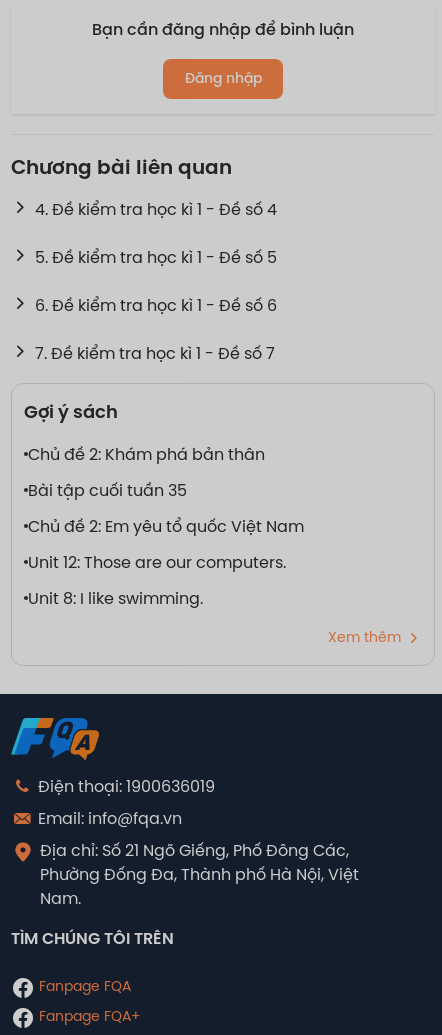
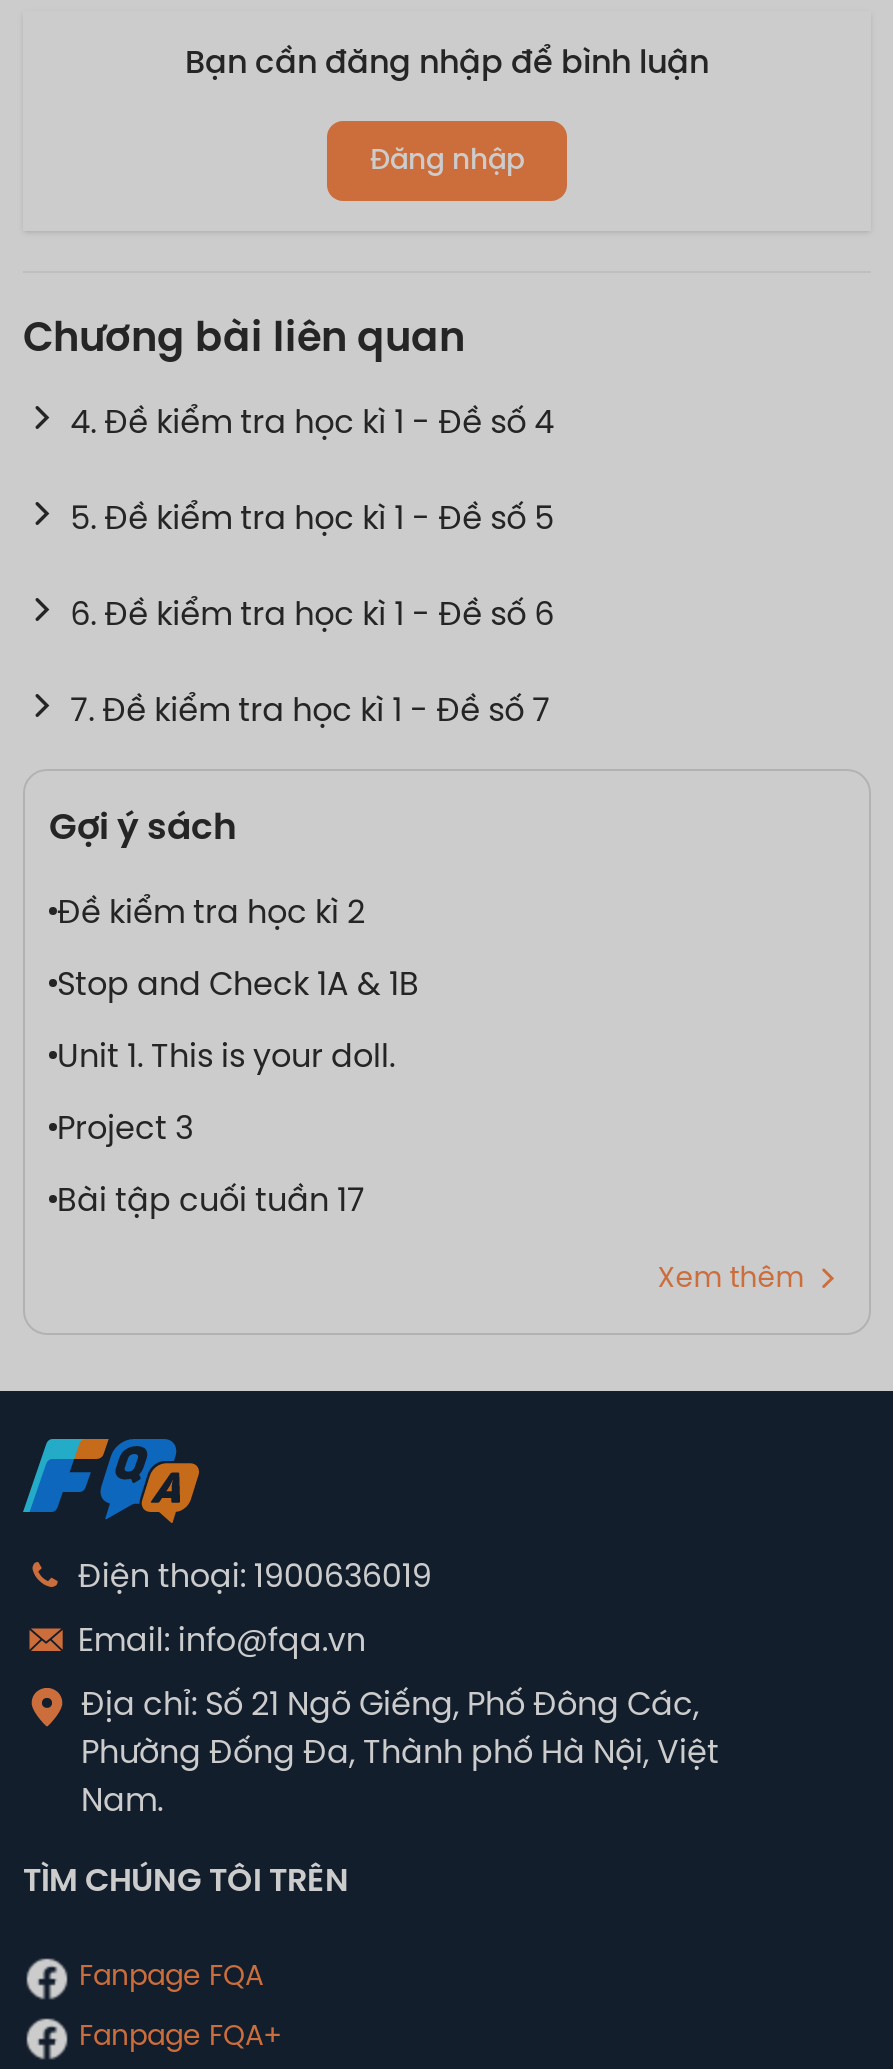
[28,447,265,464] Chủ đề 2: Khám phá bản thân -> [57,898,365,932] Đề kiểm tra học kì 2
[28,483,187,500] Bài tập cuối tuần 35 -> [57,970,419,1004] Stop and Check 1A & 1B
[28,519,304,536] Chủ đề 2: Em yêu tổ quốc Việt Nam -> [57,1042,395,1076] Unit 1. This is your doll.
[28,555,286,572] Unit 12: Those are our computers. -> [57,1114,193,1148] Project 3
[28,591,203,608] Unit 8: I like swimming. -> [57,1186,365,1220] Bài tập cuối tuần 17

